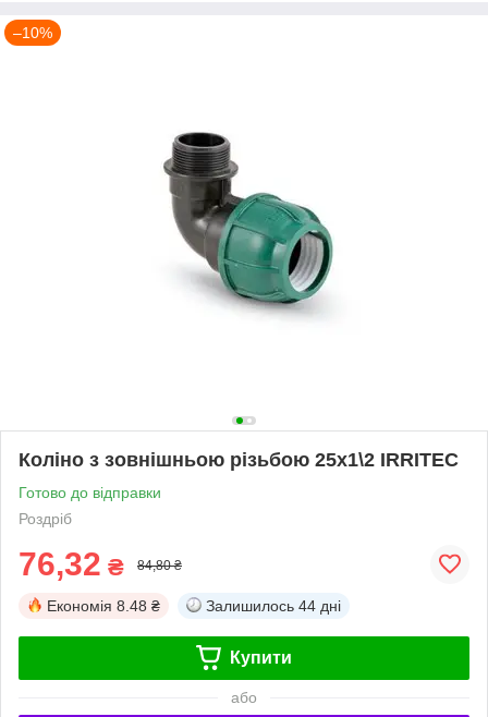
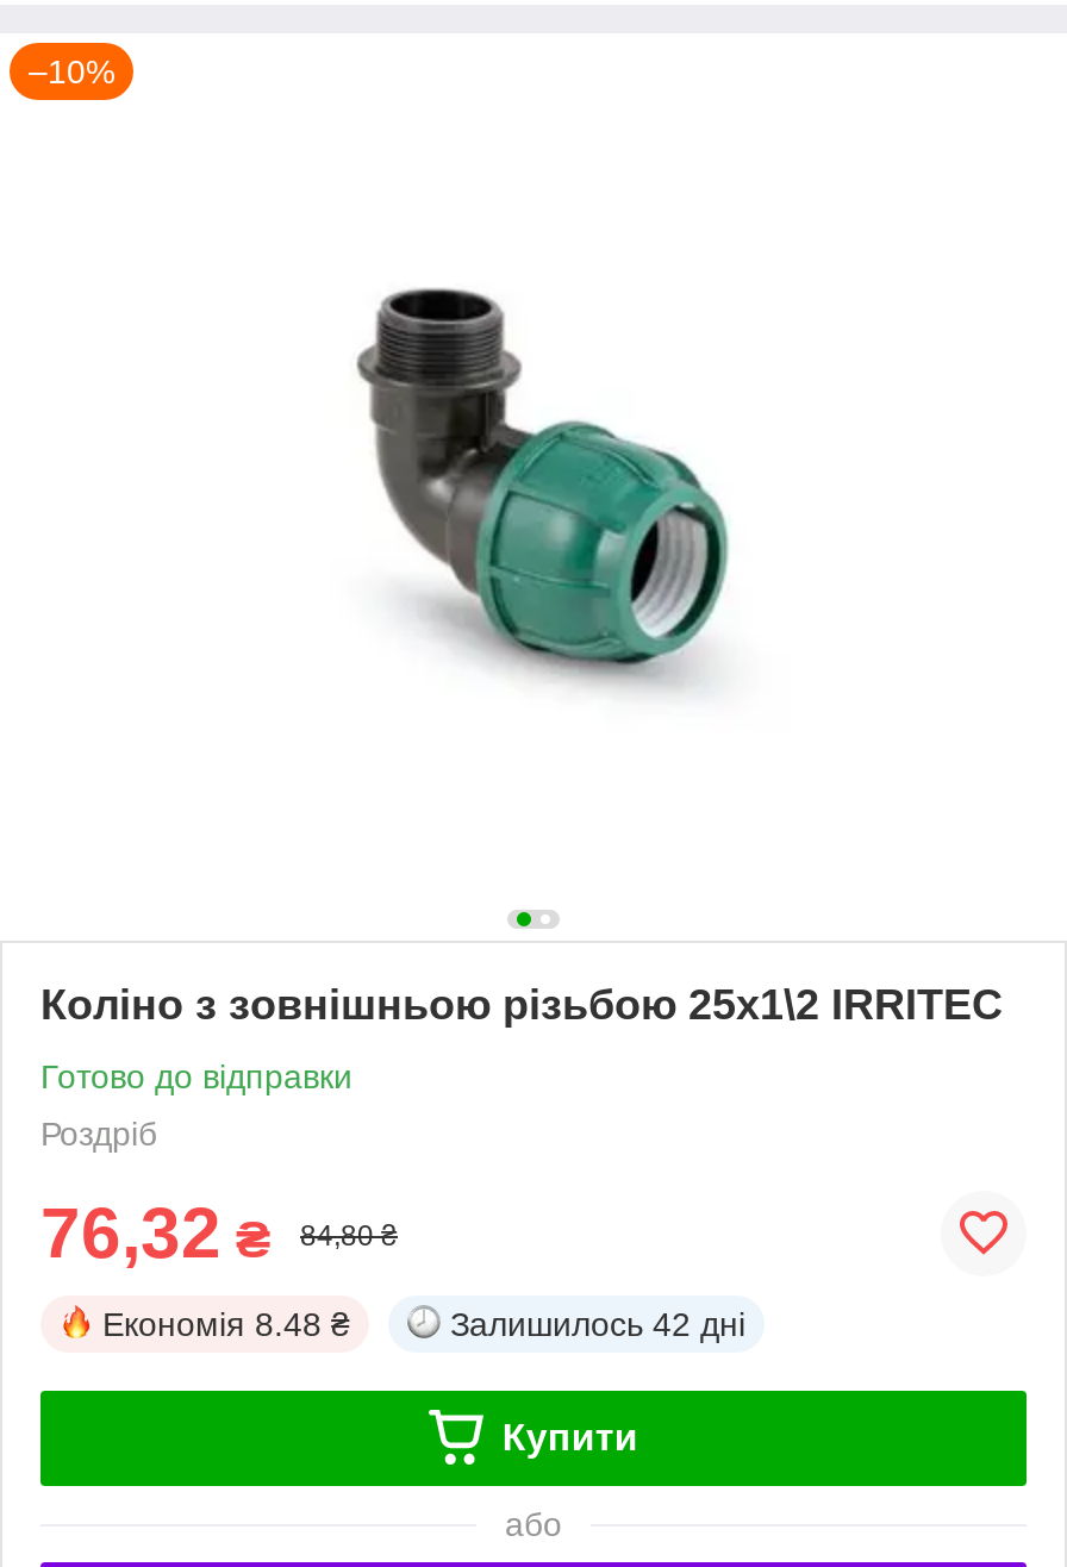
[206,597,341,614] Залишилось 44 дні -> [450,1305,745,1343] Залишилось 42 дні

